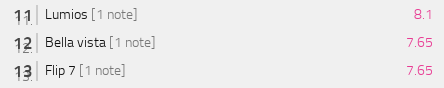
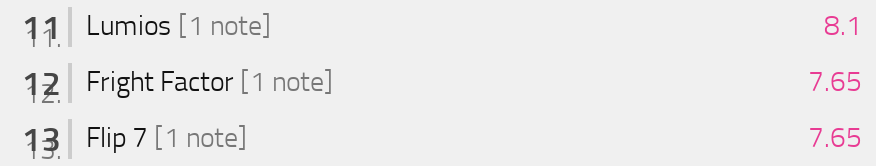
[45,34,156,51] Bella vista [1 note] -> [86,66,334,100] Fright Factor [1 note]

